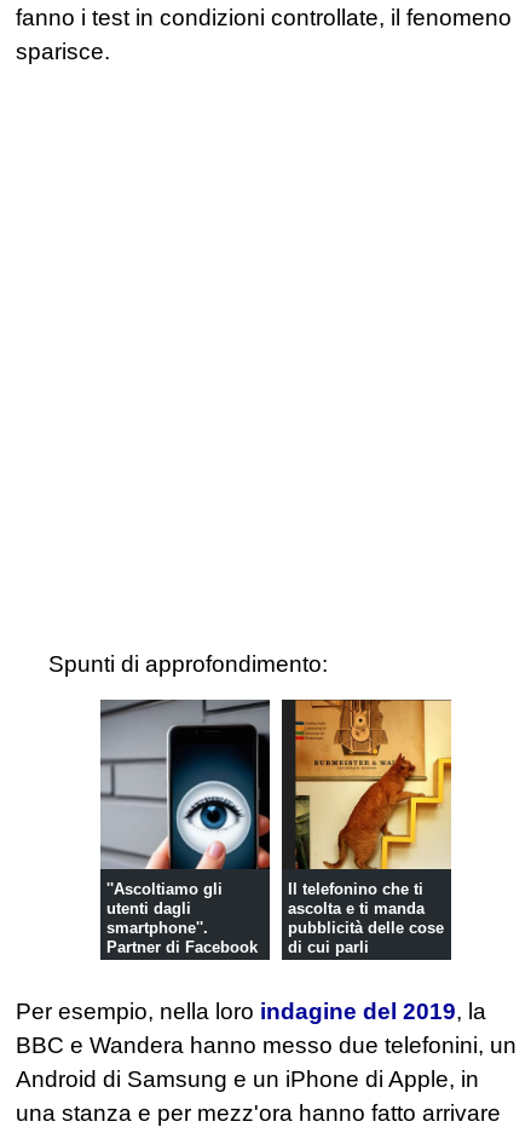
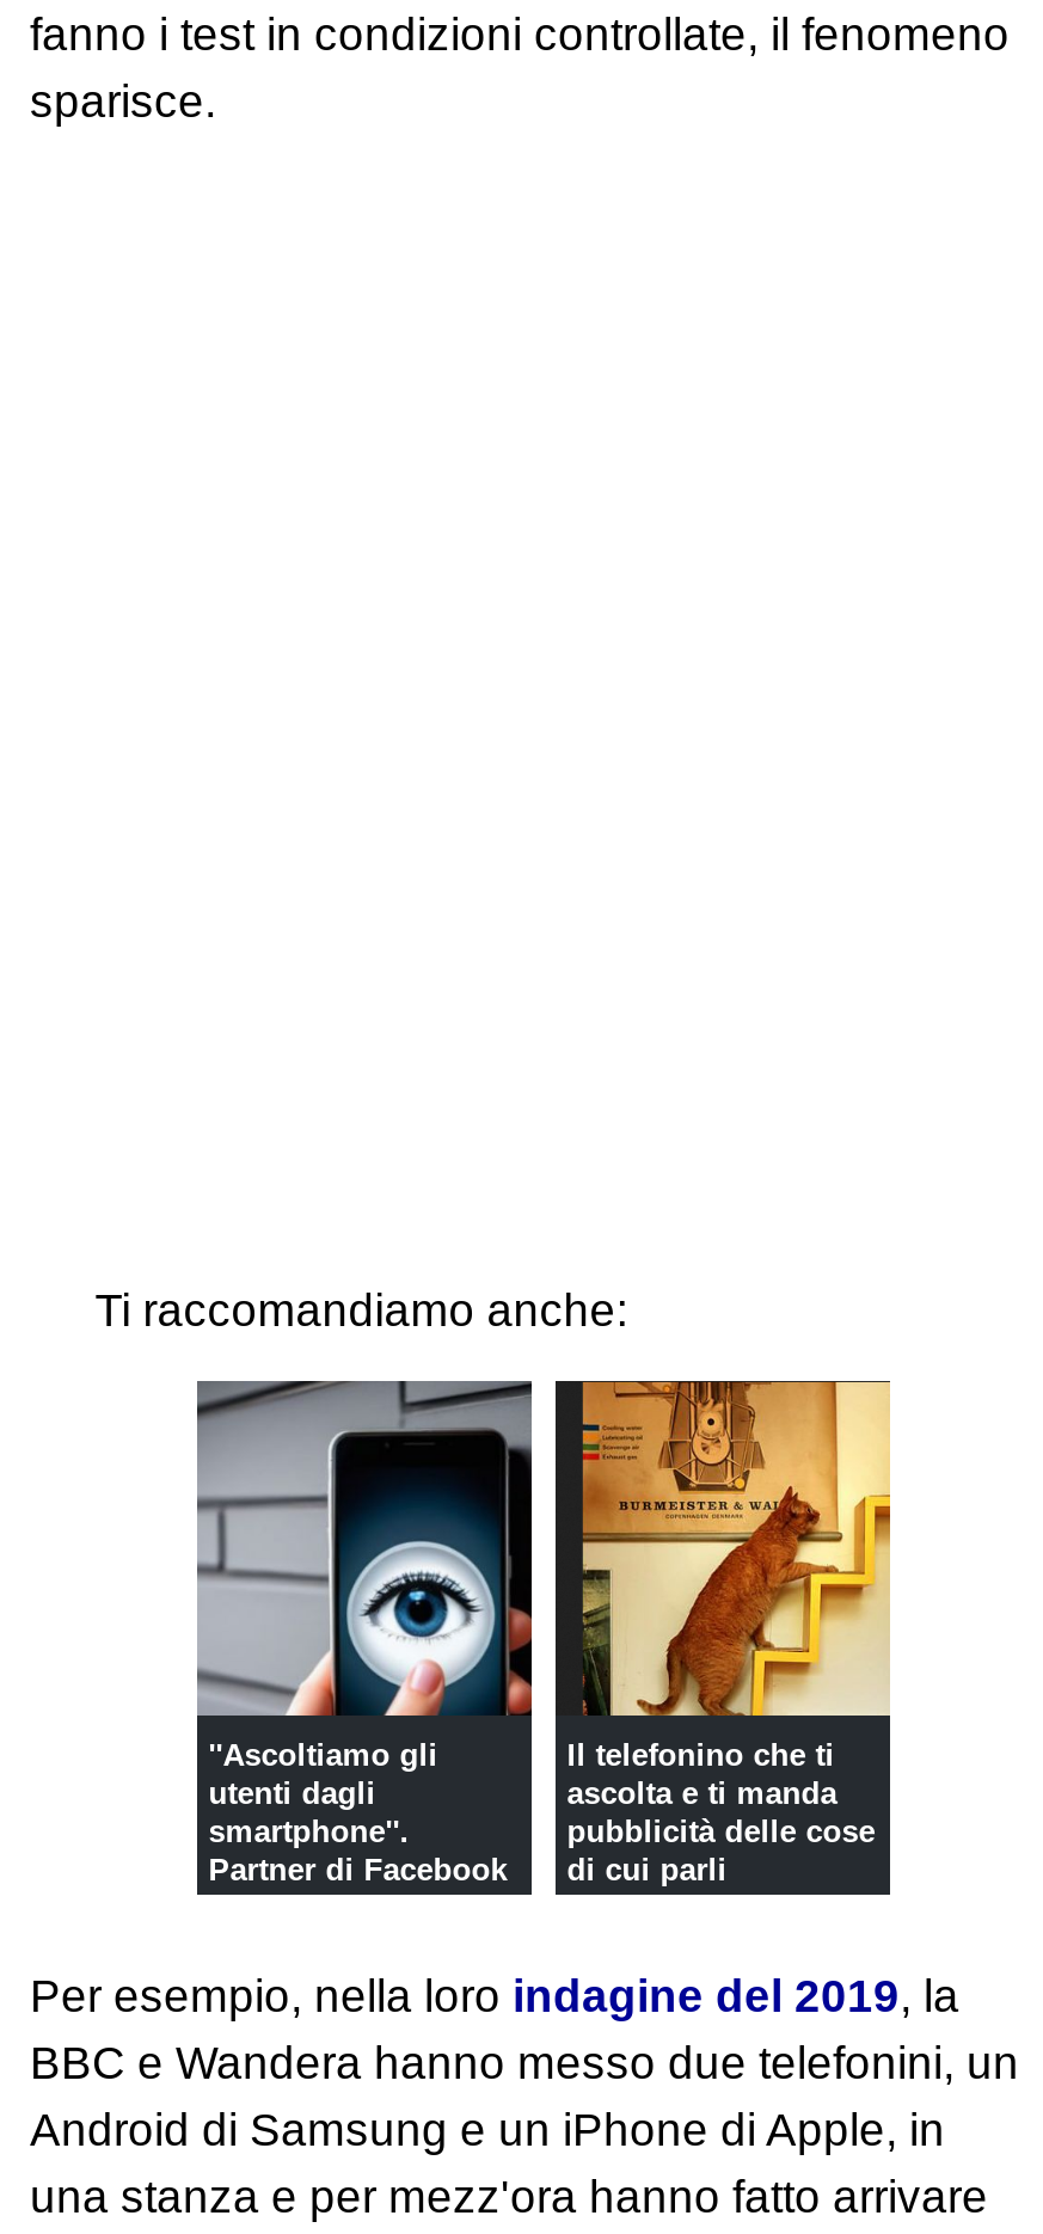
[49,651,328,677] Spunti di approfondimento: -> [95,1285,628,1336] Ti raccomandiamo anche:

